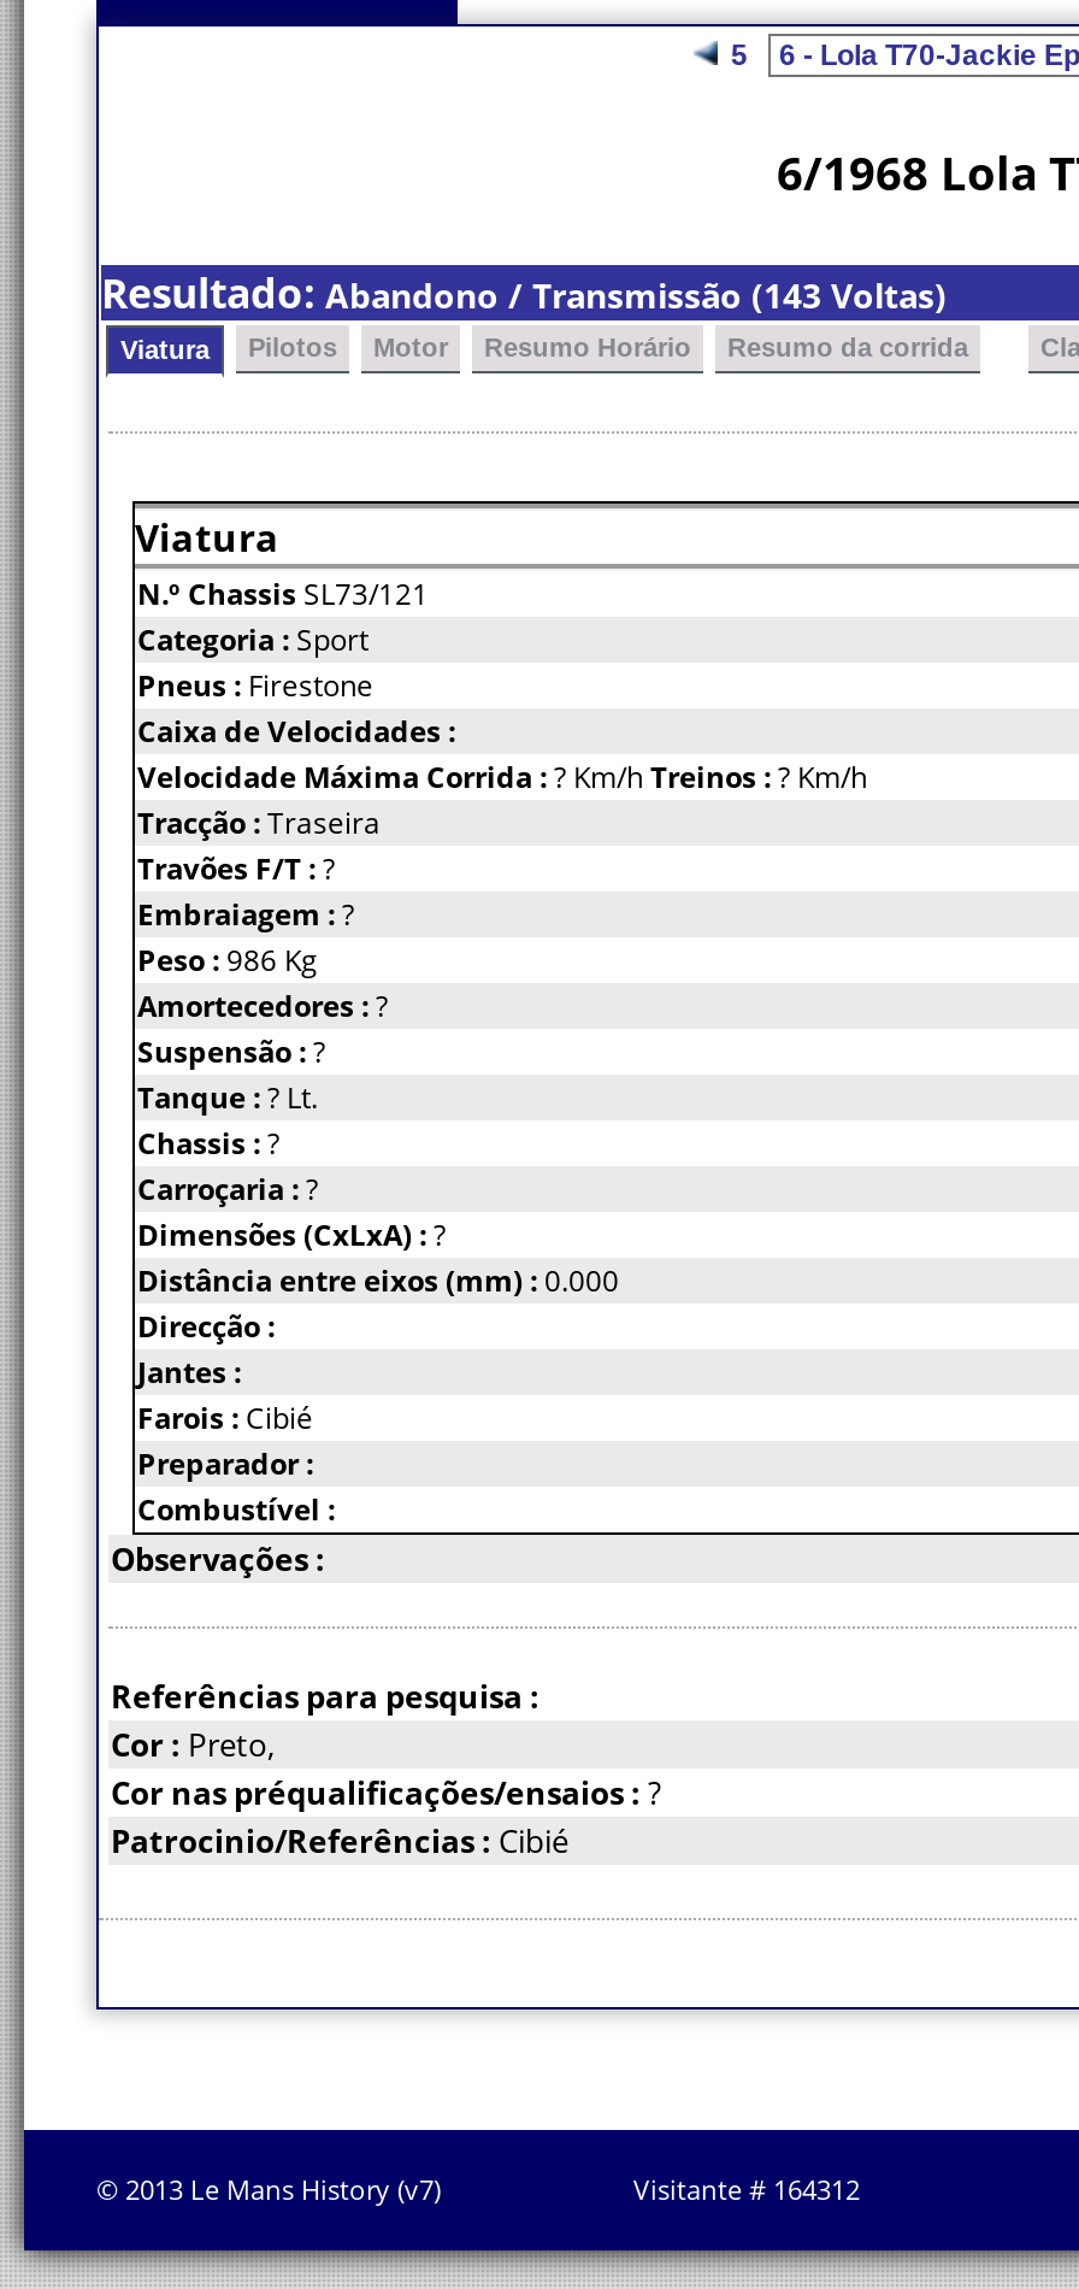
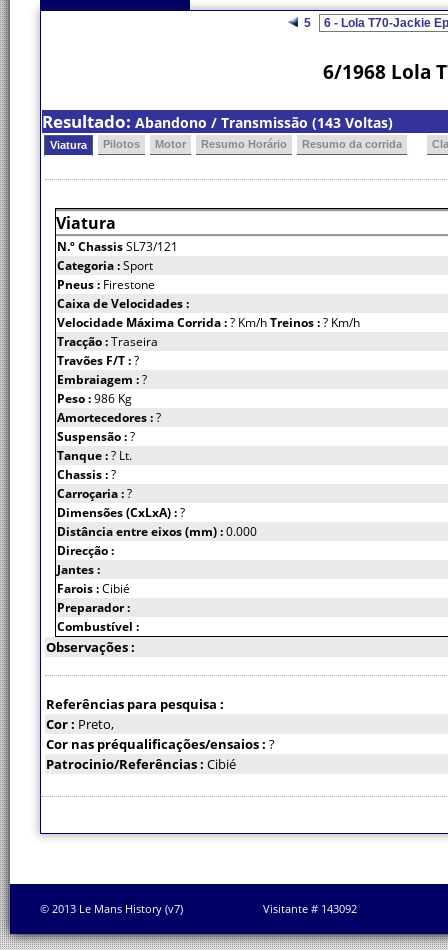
[633,2171,860,2207] Visitante # 164312 -> [263,901,357,916] Visitante # 143092

